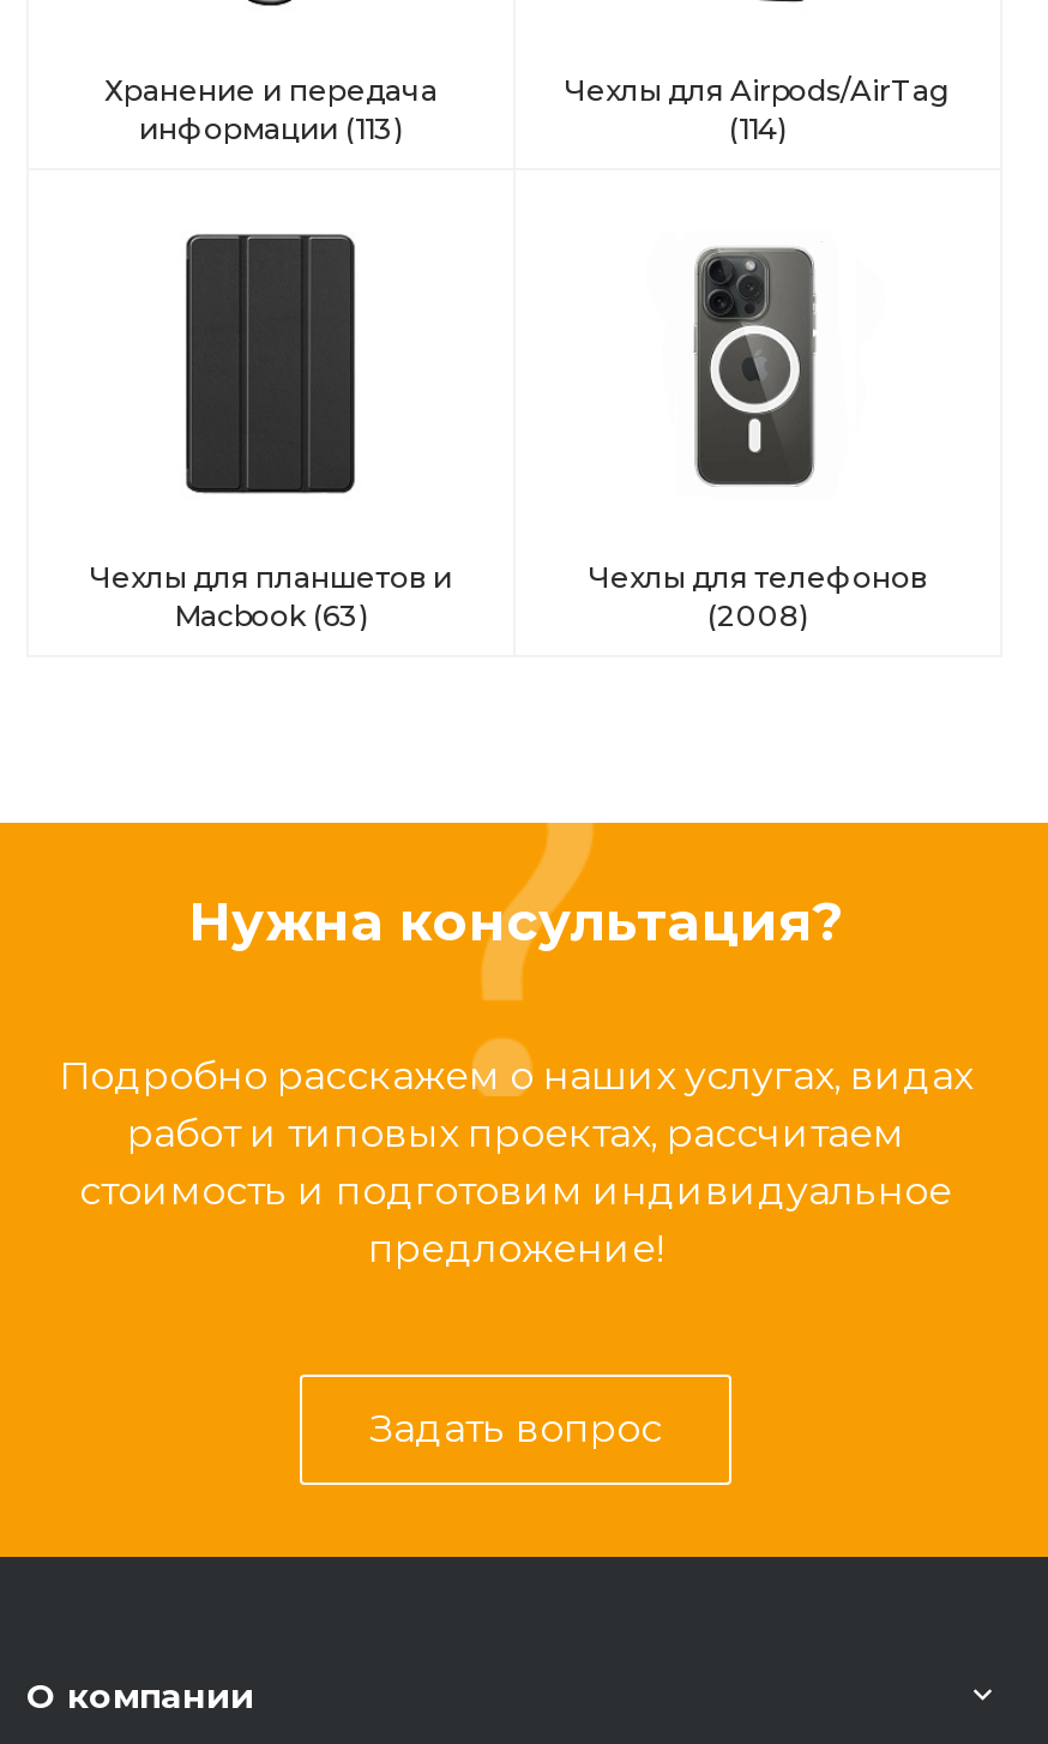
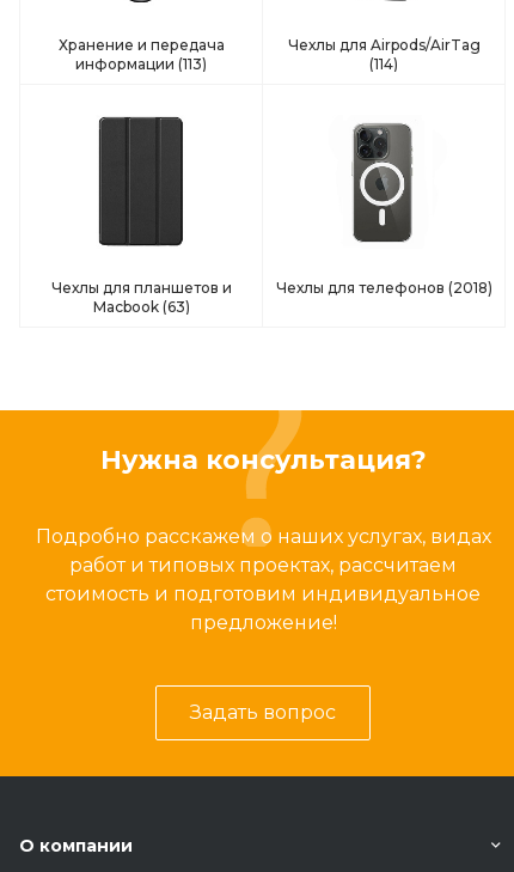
[589,558,927,632] Чехлы для телефонов | (2008) -> [276,278,492,296] Чехлы для телефонов (2018)

